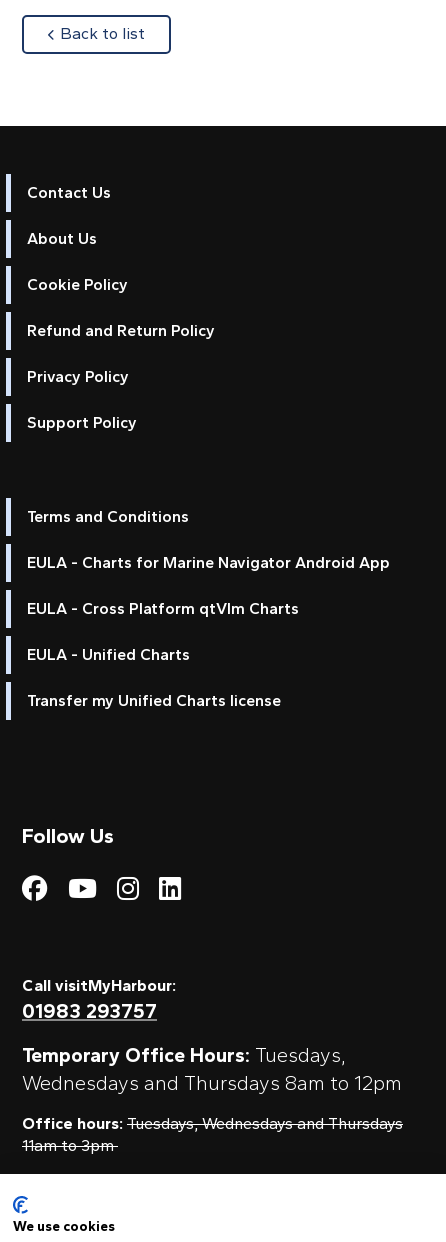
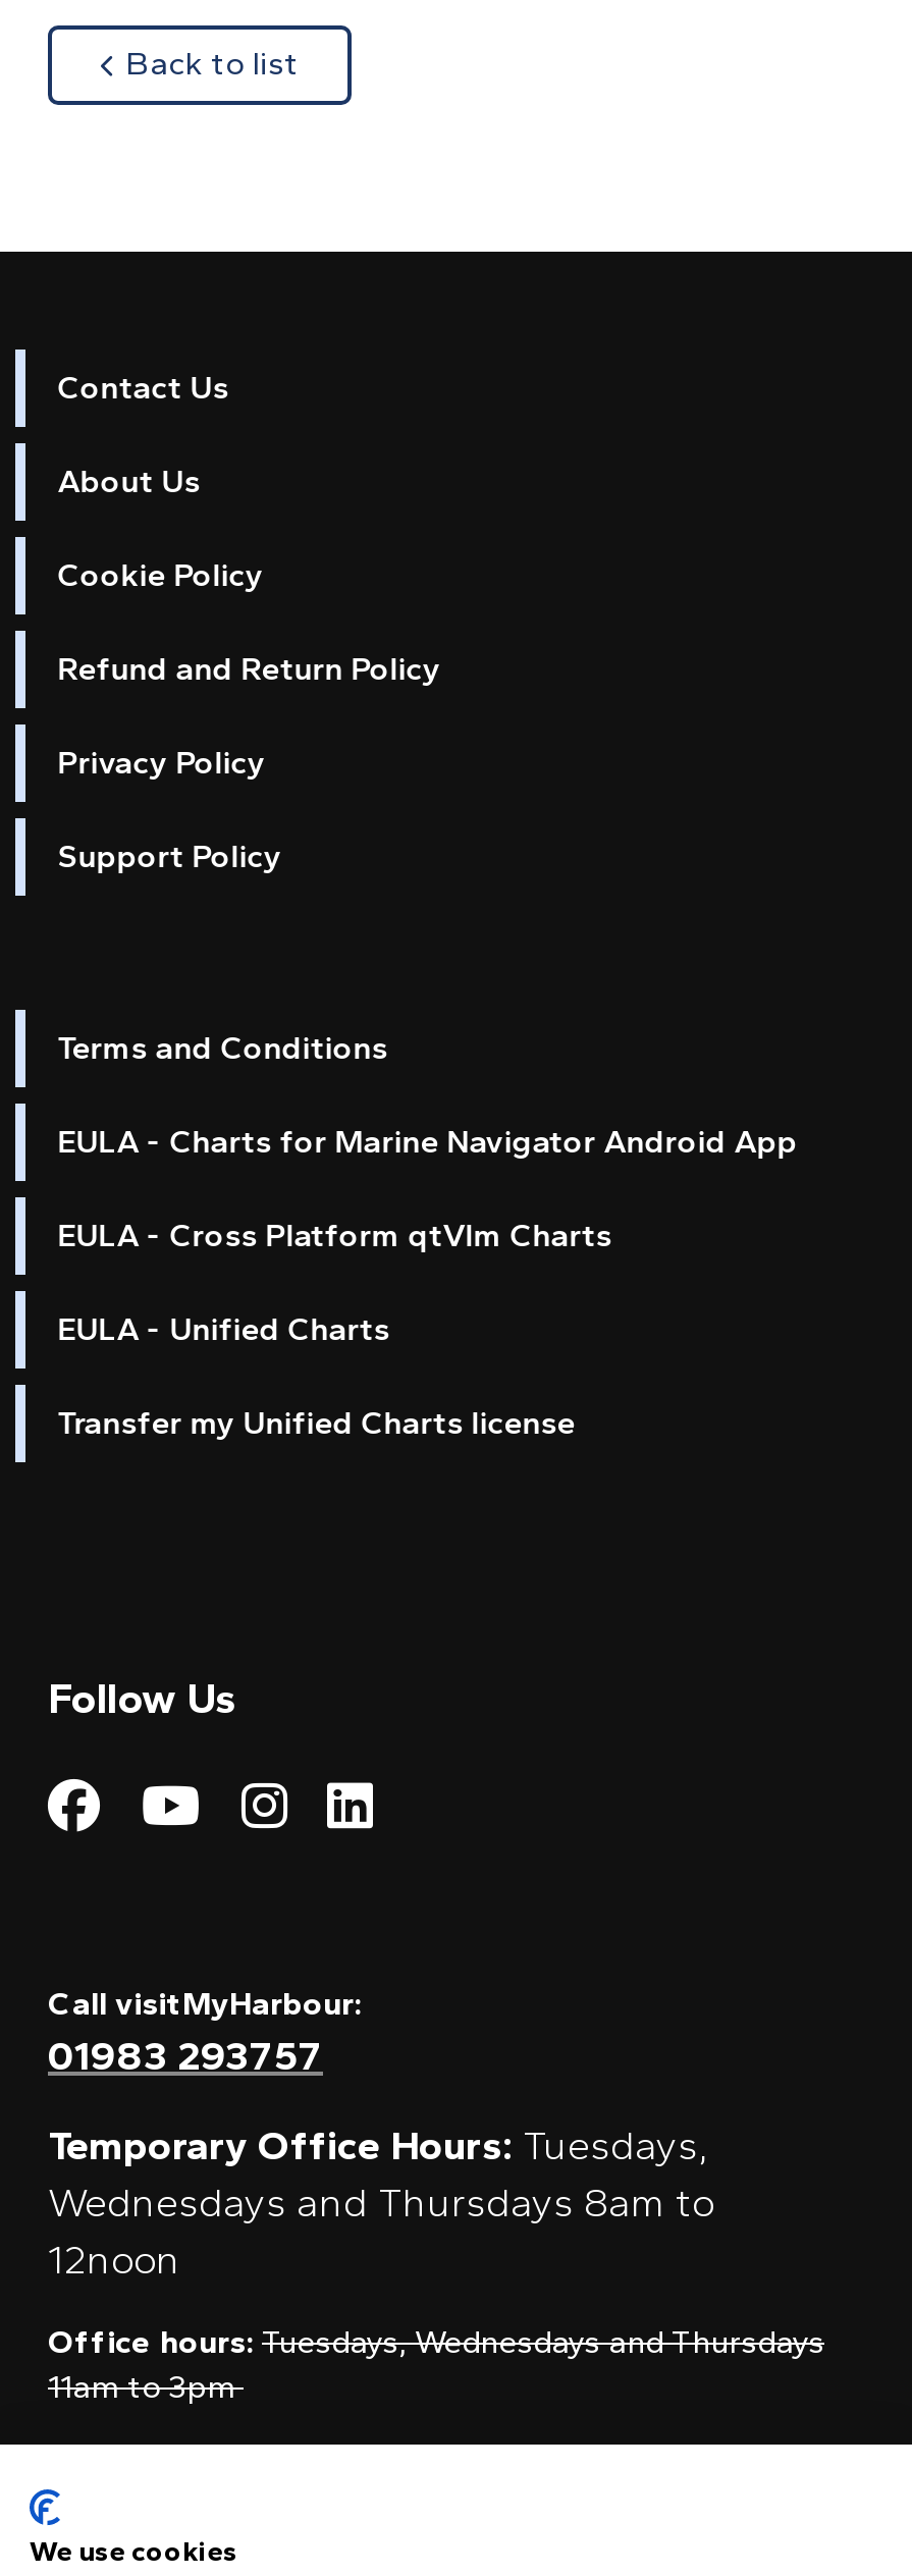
[22,1071,407,1095] Wednesdays and Thursdays 8am to 12pm -> [48,2177,714,2283] Wednesdays and Thursdays 8am to | 12noon

